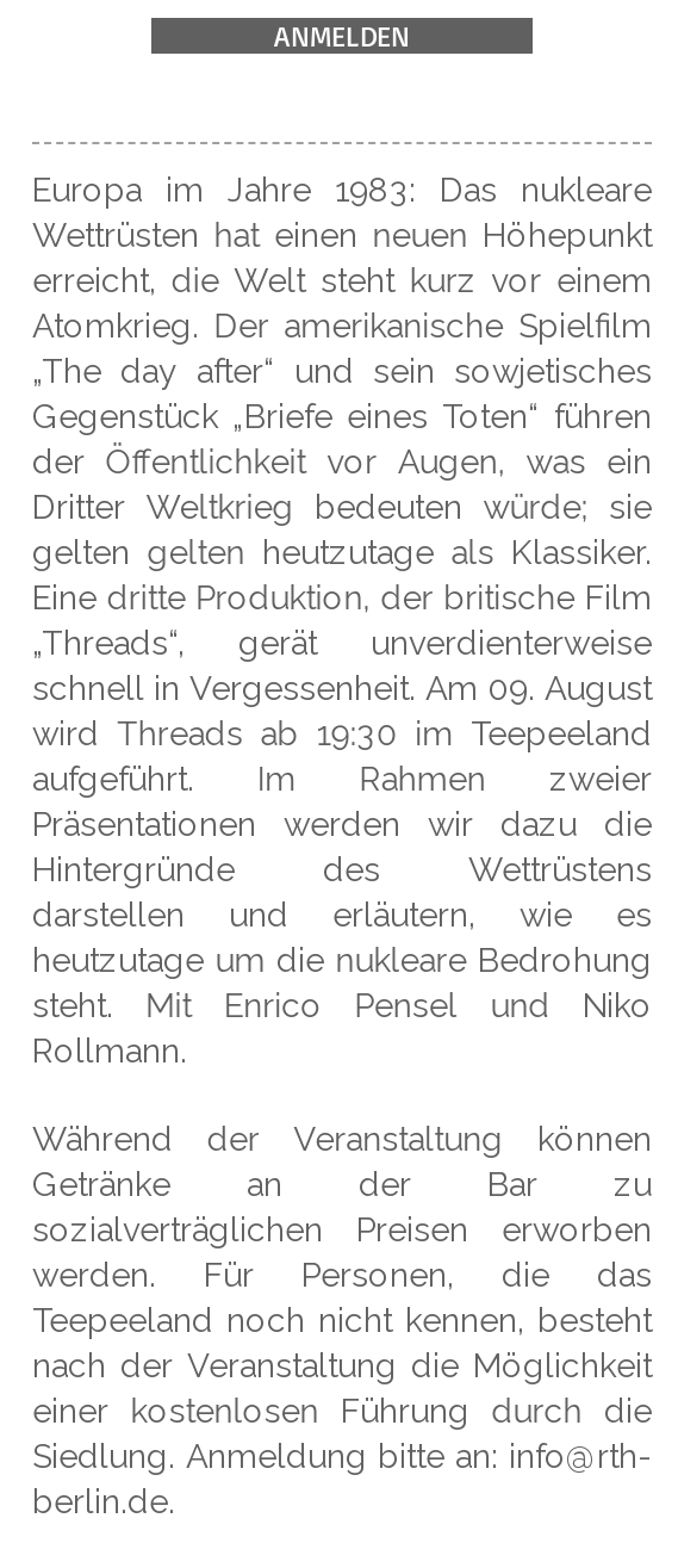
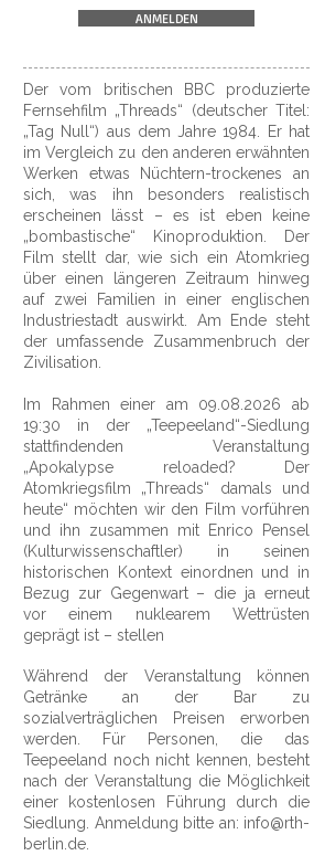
[32,171,652,1070] Europa im Jahre 1983: Das nukleare | Wettrüsten hat einen neuen Höhepunkt | erreicht, die Welt steht kurz vor einem | Atomkrieg. Der amerikanische Spielfilm | „The day after“ und sein sowjetisches | Gegenstück „Briefe eines Toten“ führen | der Öffentlichkeit vor Augen, was ein | Dritter Weltkrieg bedeuten würde; sie | gelten gelten heutzutage als Klassiker. | Eine dritte Produktion, der britische Film | „Threads“, gerät unverdienterweise | schnell in Vergessenheit. Am 09. August | wird Threads ab 19:30 im Teepeeland | aufgeführt. Im Rahmen zweier | Präsentationen werden wir dazu die | Hintergründe des Wettrüstens | darstellen und erläutern, wie es | heutzutage um die nukleare Bedrohung | steht. Mit Enrico Pensel und Niko | Rollmann. -> [23,81,310,644] Der vom britischen BBC produzierte | Fernsehfilm „Threads“ (deutscher Titel: | „Tag Null“) aus dem Jahre 1984. Er hat | im Vergleich zu den anderen erwähnten | Werken etwas Nüchtern-trockenes an | sich, was ihn besonders realistisch | erscheinen lässt – es ist eben keine | „bombastische“ Kinoproduktion. Der | Film stellt dar, wie sich ein Atomkrieg | über einen längeren Zeitraum hinweg | auf zwei Familien in einer englischen | Industriestadt auswirkt. Am Ende steht | der umfassende Zusammenbruch der | Zivilisation. | Im Rahmen einer am 09.08.2026 ab | 19:30 in der „Teepeeland“-Siedlung | stattfindenden Veranstaltung | „Apokalypse reloaded? Der | Atomkriegsfilm „Threads“ damals und | heute“ möchten wir den Film vorführen | und ihn zusammen mit Enrico Pensel | (Kulturwissenschaftler) in seinen | historischen Kontext einordnen und in | Bezug zur Gegenwart – die ja erneut | vor einem nuklearem Wettrüsten | geprägt ist – stellen

